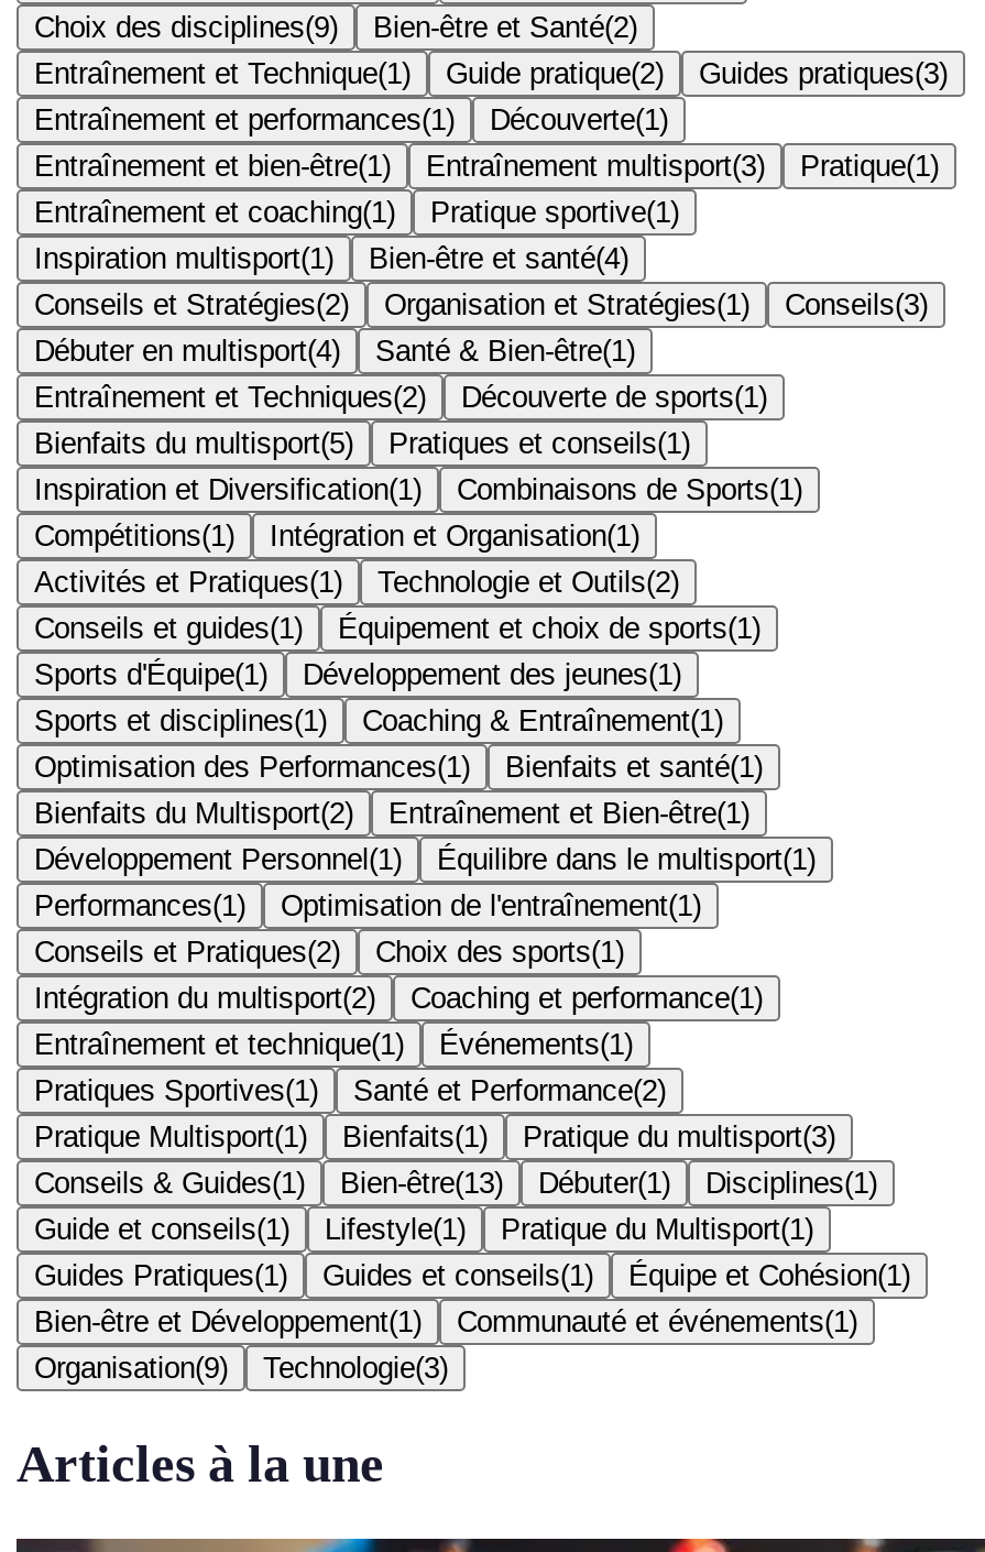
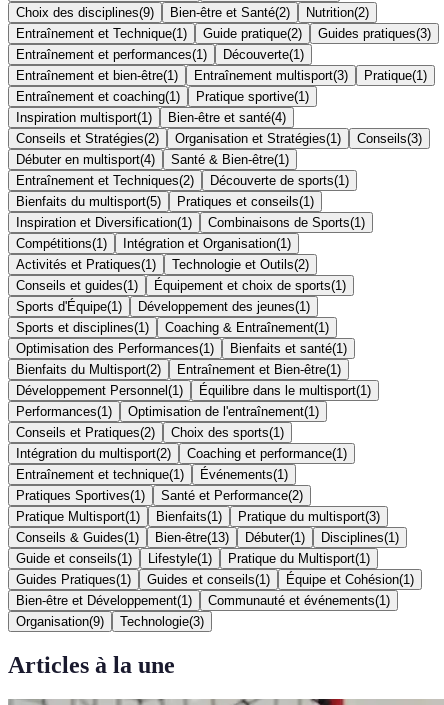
none -> [306,5,369,20] Nutrition(2)

